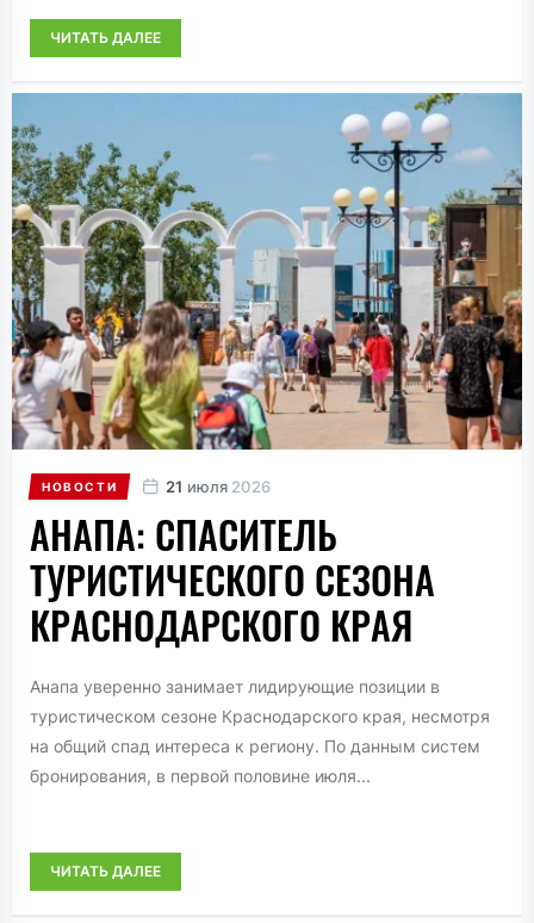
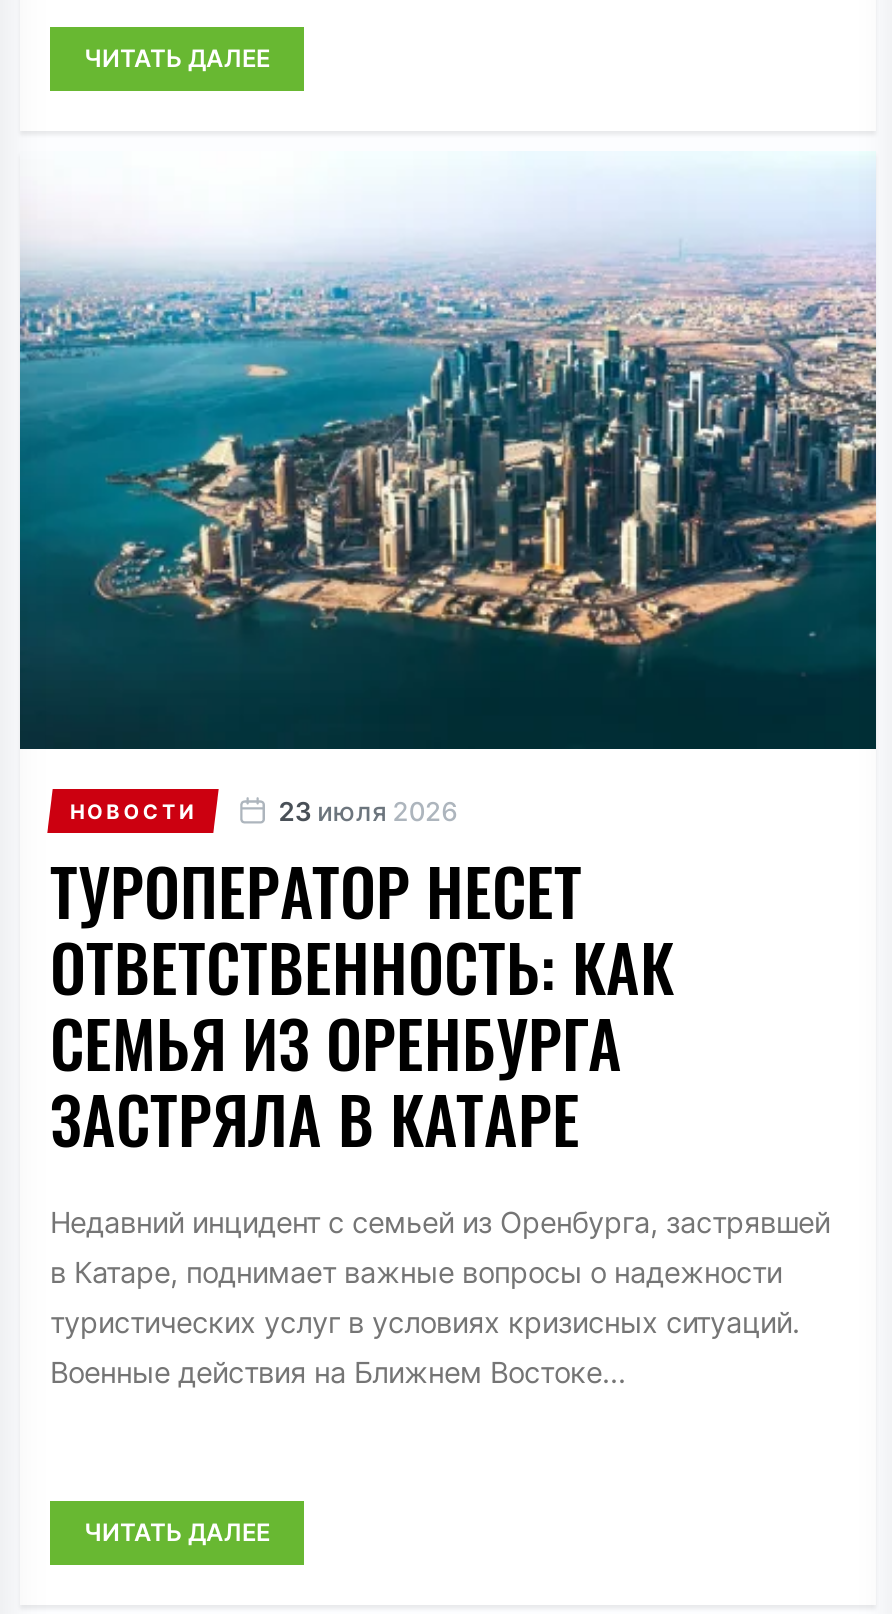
[11,92,523,697] [image] | 21 июля 2026 | АНАПА: СПАСИТЕЛЬ | ТУРИСТИЧЕСКОГО СЕЗОНА | КРАСНОДАРСКОГО КРАЯ | Анапа уверенно занимает лидирующие позиции в -> [18,151,878,1240] [image] | 23 июля 2026 | ТУРОПЕРАТОР НЕСЕТ | ОТВЕТСТВЕННОСТЬ: КАК | СЕМЬЯ ИЗ ОРЕНБУРГА | ЗАСТРЯЛА В КАТАРЕ | Недавний инцидент с семьей из Оренбурга, застрявшей
[30,706,490,727] туристическом сезоне Краснодарского края, несмотря -> [50,1256,782,1290] в Катаре, поднимает важные вопросы о надежности
[30,736,480,756] на общий спад интереса к региону. По данным систем -> [50,1306,800,1340] туристических услуг в условиях кризисных ситуаций.
[30,766,371,786] бронирования, в первой половине июля... -> [50,1356,626,1390] Военные действия на Ближнем Востоке...

